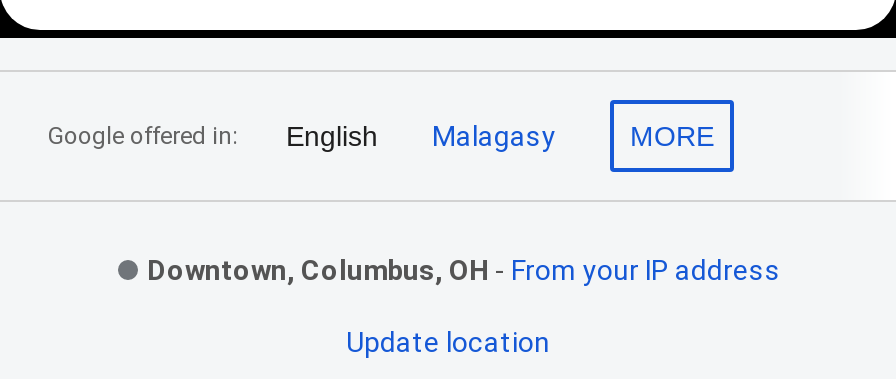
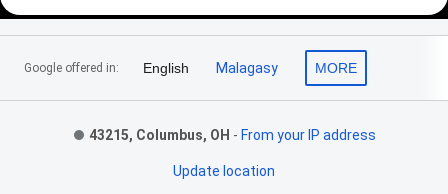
[147,254,781,286] Downtown, Columbus, OH - From your IP address -> [88,127,375,143] 43215, Columbus, OH - From your IP address

